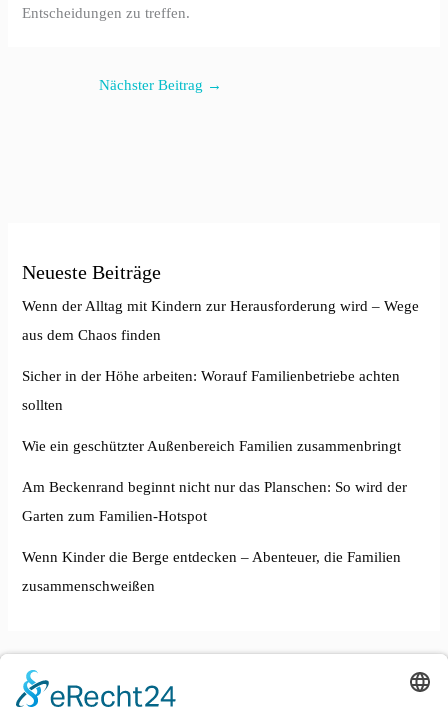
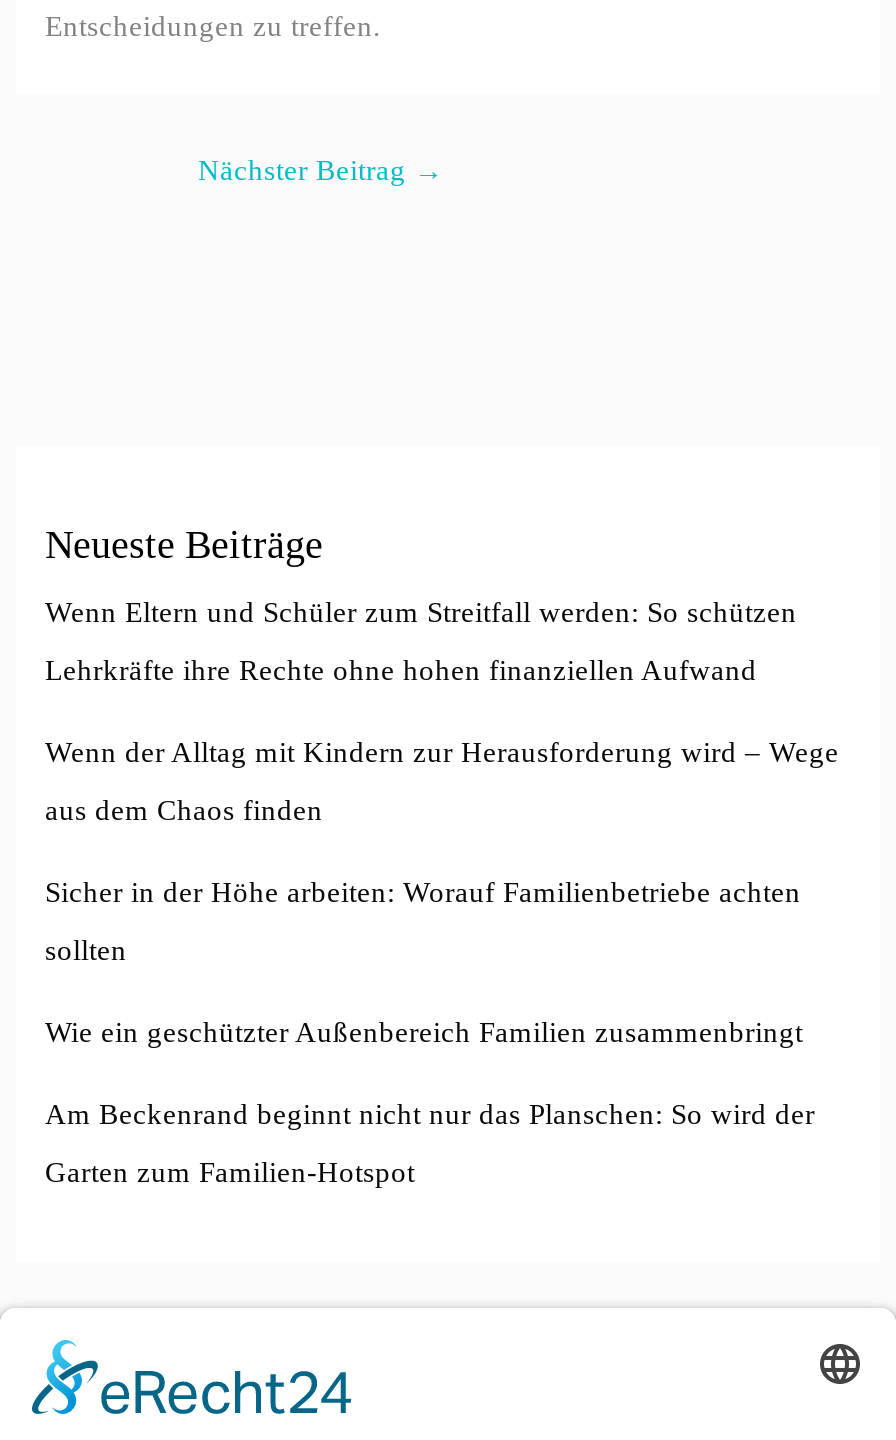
none -> [45,597,797,687] Wenn Eltern und Schüler zum Streitfall werden: So schützen | Lehrkräfte ihre Rechte ohne hohen finanziellen Aufwand
moved [22,298,419,524] -> [45,737,839,1189]: Wenn der Alltag mit Kindern zur Herausforderung wird – Wege | aus dem Chaos finden | Sicher in der Höhe arbeiten: Worauf Familienbetriebe achten | sollten | Wie ein geschützter Außenbereich Familien zusammenbringt | Am Beckenrand beginnt nicht nur das Planschen: So wird der | Garten zum Familien-Hotspot
[22,549,401,594] Wenn Kinder die Berge entdecken – Abenteuer, die Familien | zusammenschweißen -> none

